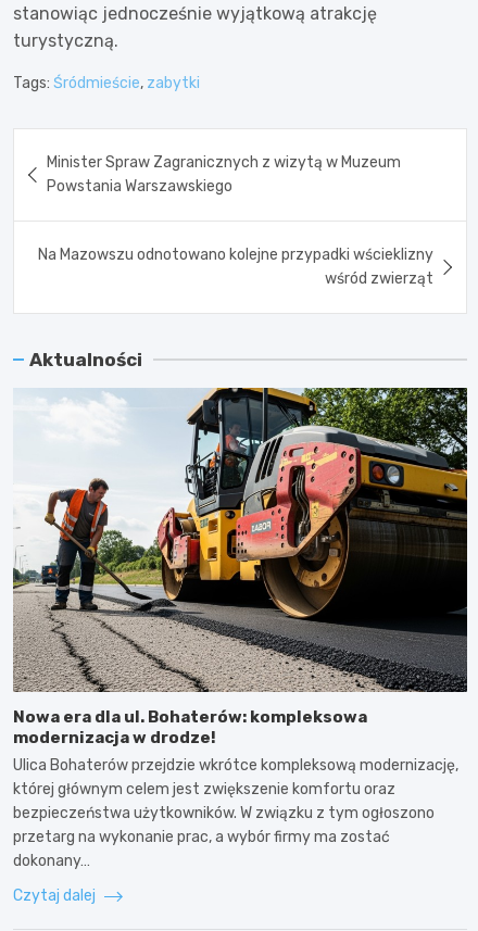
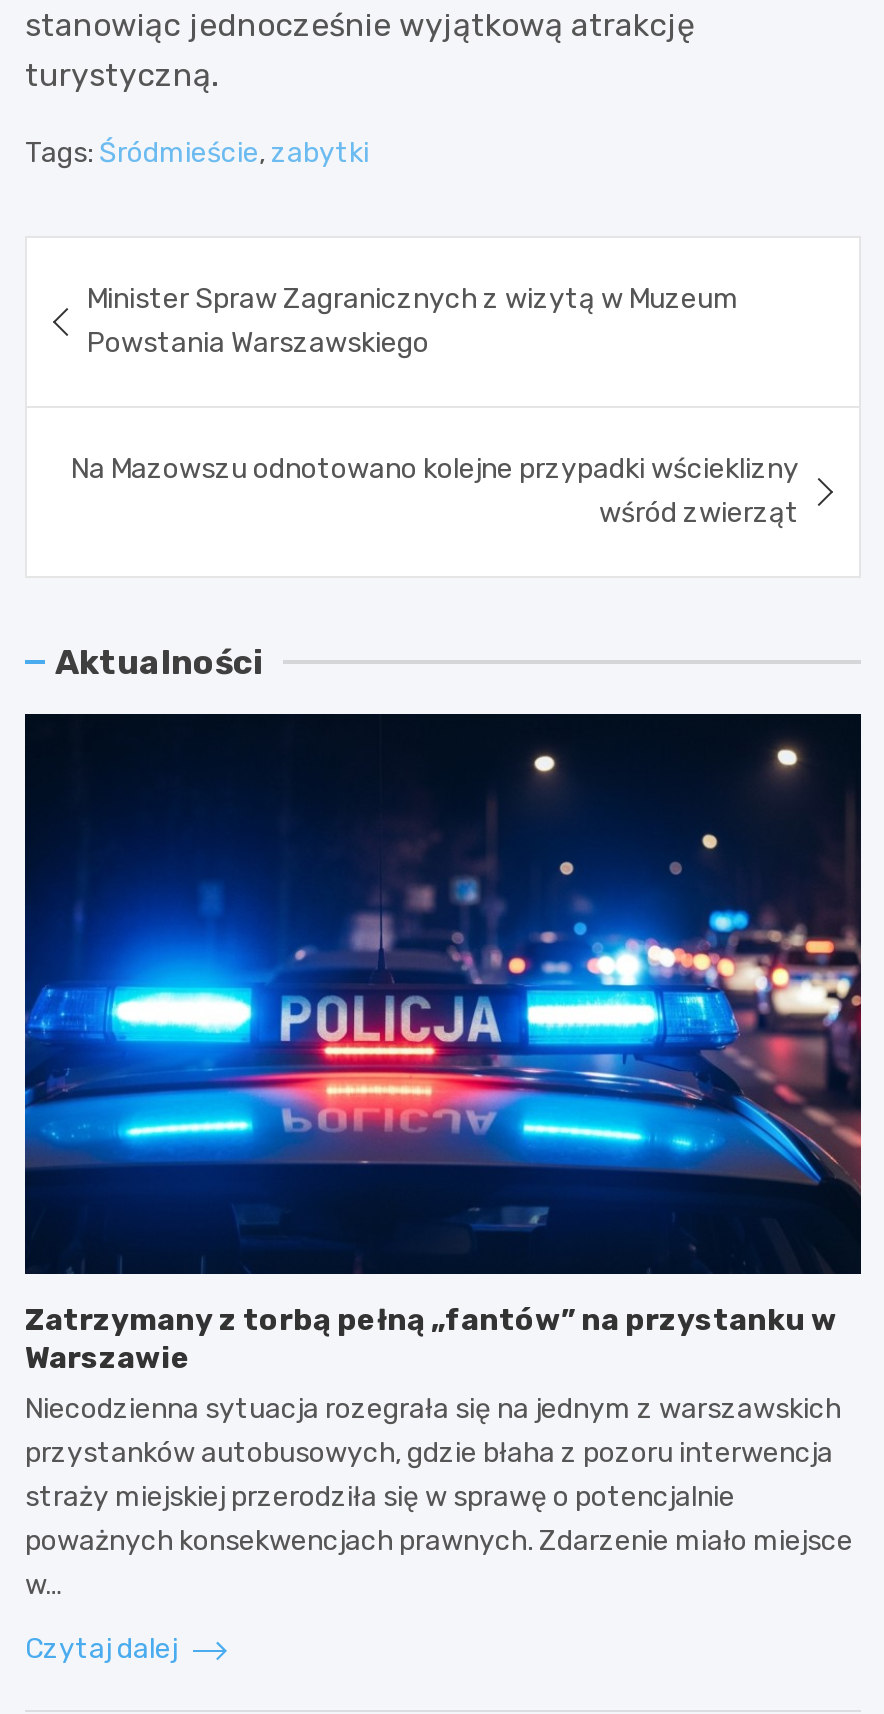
[12,387,468,870] [image] | Nowa era dla ul. Bohaterów: kompleksowa | modernizacja w drodze! | Ulica Bohaterów przejdzie wkrótce kompleksową modernizację, | której głównym celem jest zwiększenie komfortu oraz | bezpieczeństwa użytkowników. W związku z tym ogłoszono | przetarg na wykonanie prac, a wybór firmy ma zostać | dokonany… -> [23,712,863,1602] [image] | Zatrzymany z torbą pełną „fantów” na przystanku w | Warszawie | Niecodzienna sytuacja rozegrała się na jednym z warszawskich | przystanków autobusowych, gdzie błaha z pozoru interwencja | straży miejskiej przerodziła się w sprawę o potencjalnie | poważnych konsekwencjach prawnych. Zdarzenie miało miejsce | w…

